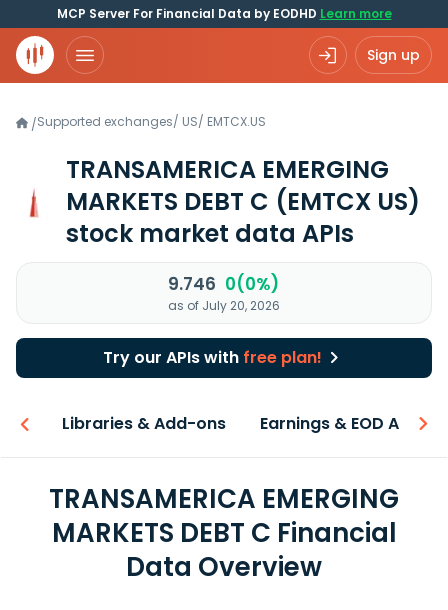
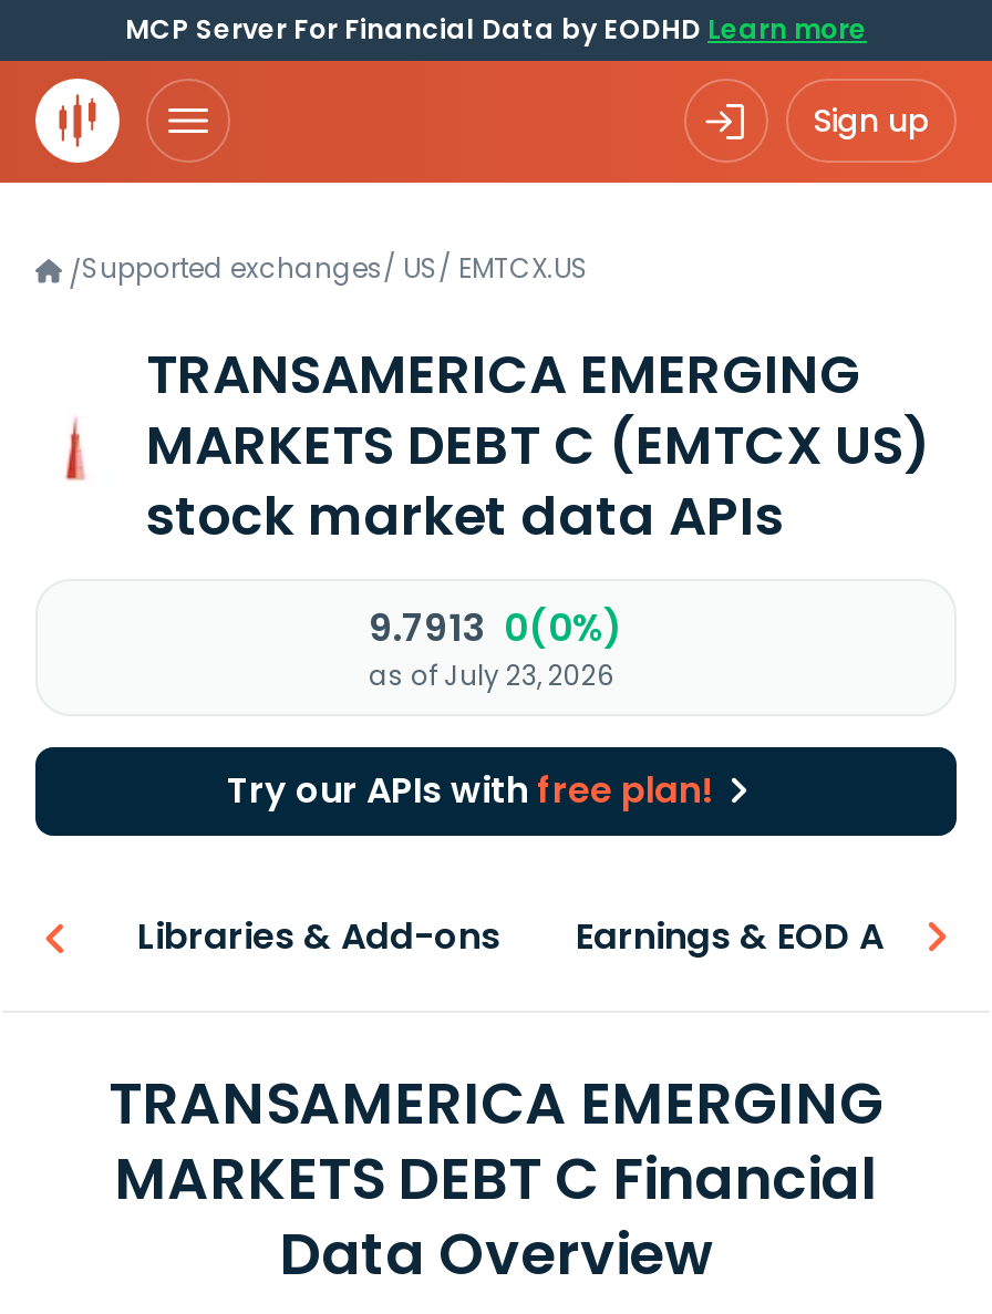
[168,272,279,296] 9.746 0(0%) -> [369,601,623,654] 9.7913 0(0%)
[168,297,280,314] as of July 20, 2026 -> [369,656,614,694] as of July 23, 2026

